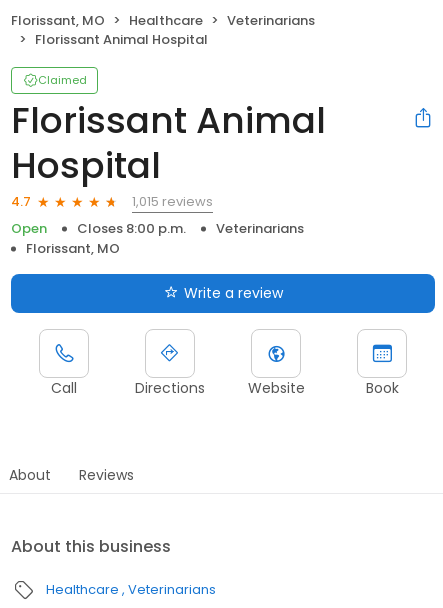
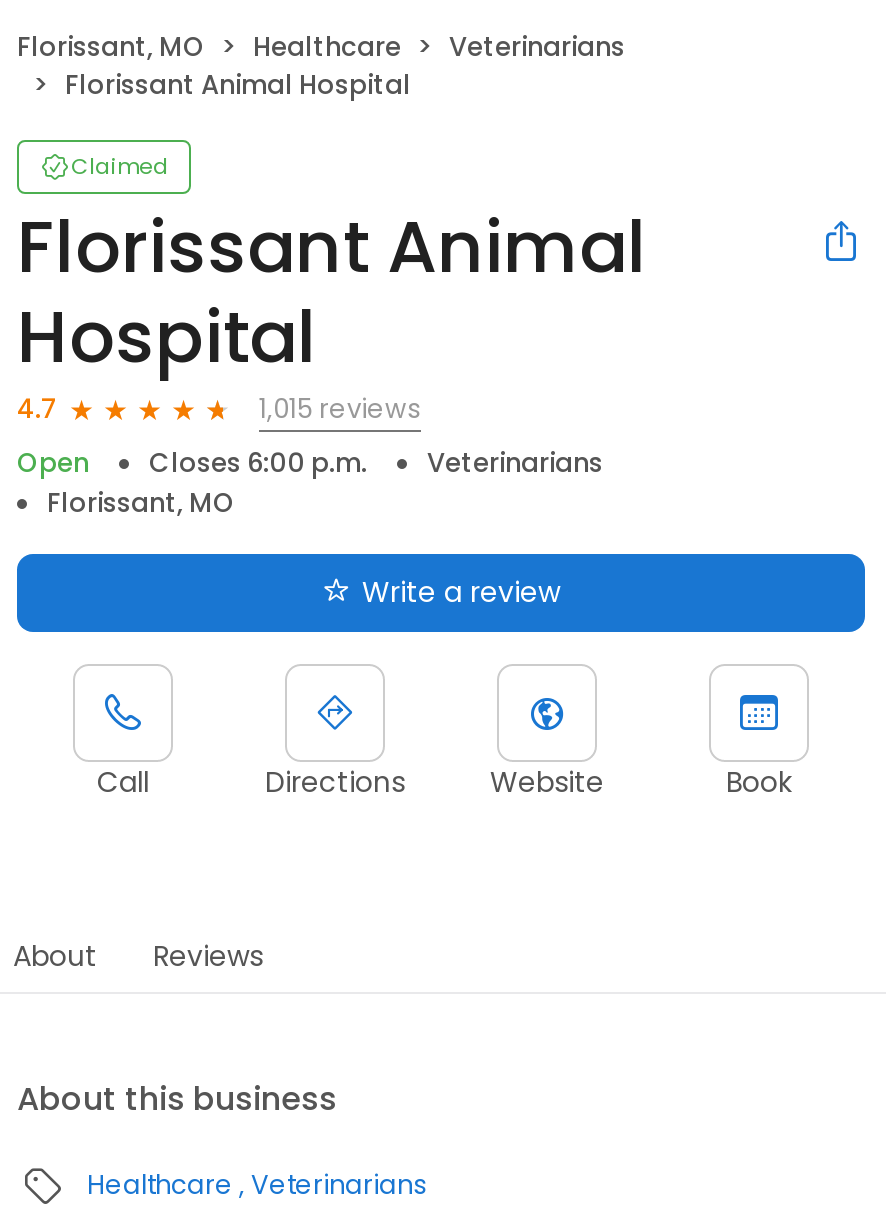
[11,218,304,237] Open Closes 8:00 p.m. Veterinarians -> [17,443,603,481] Open Closes 6:00 p.m. Veterinarians

